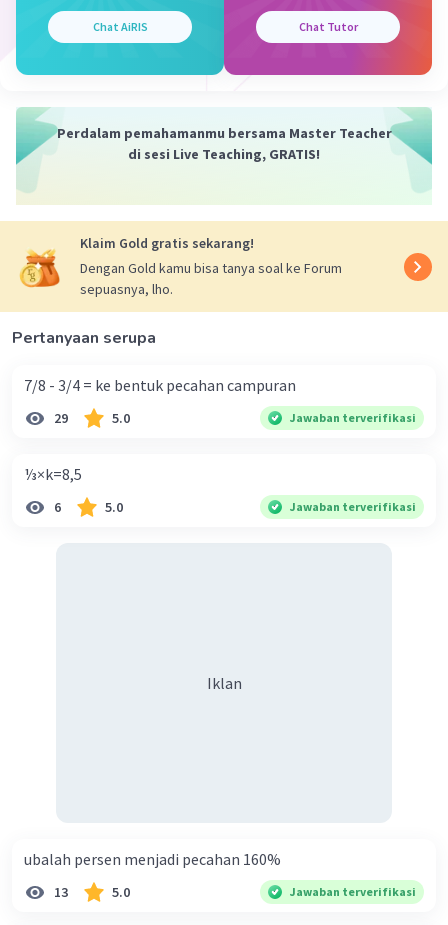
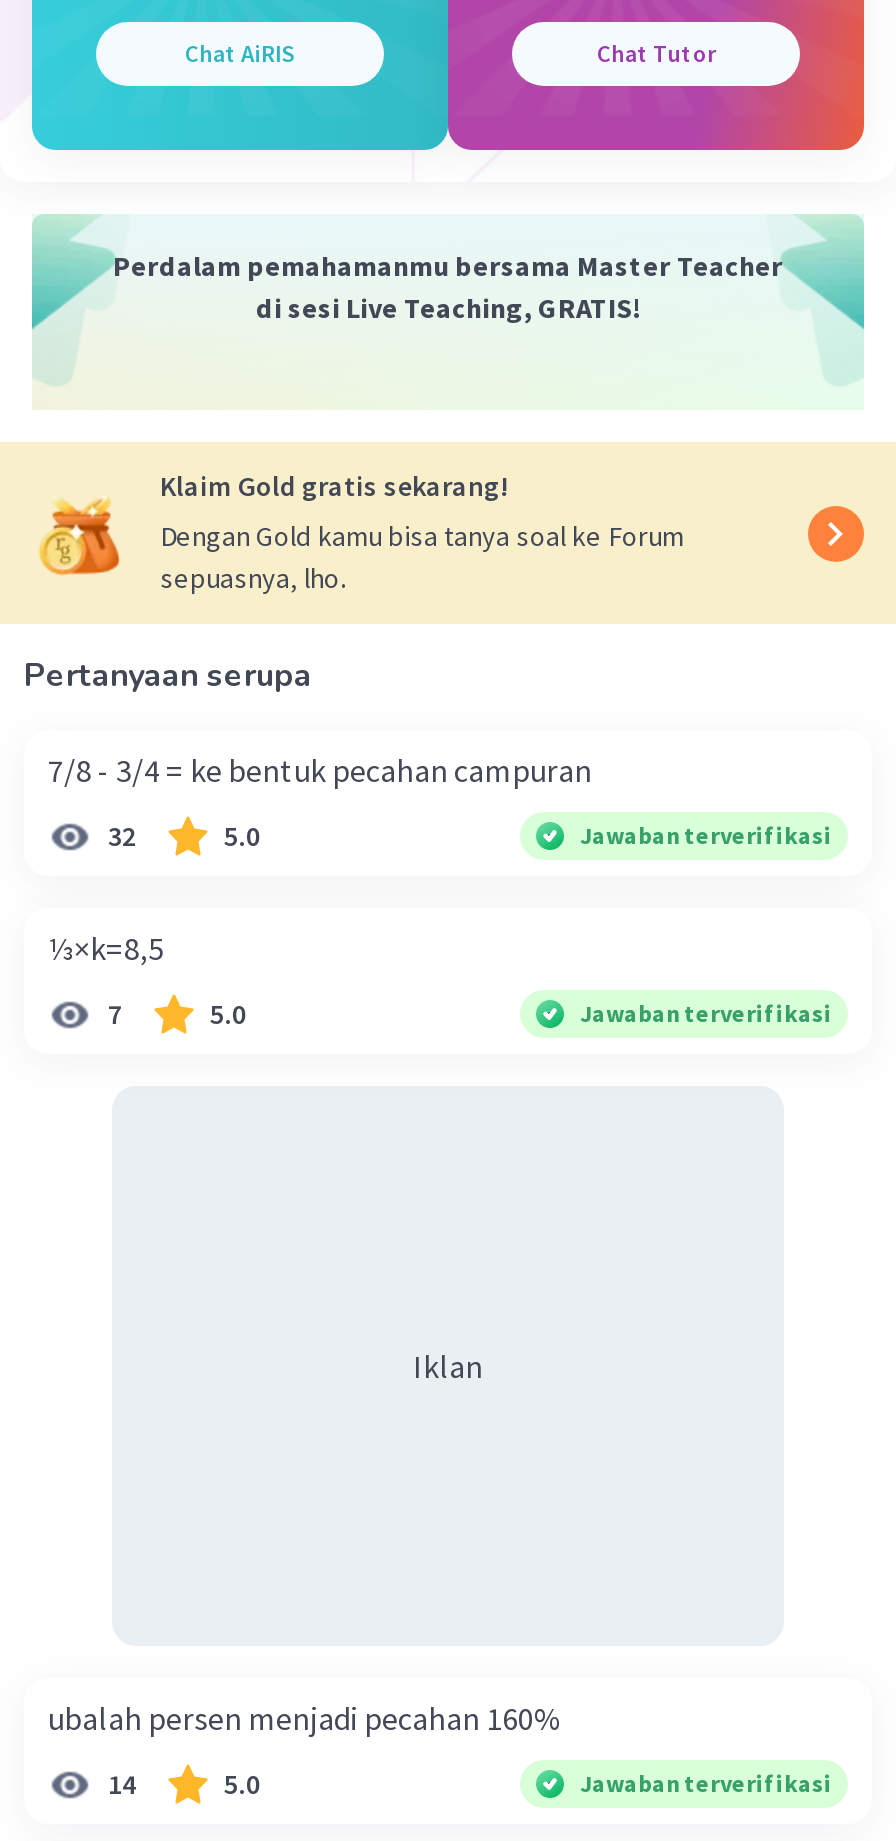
[54,409,68,427] 29 -> [108,818,136,854] 32
[54,498,61,516] 6 -> [108,996,122,1032] 7
[54,883,68,901] 13 -> [108,1766,136,1802] 14

